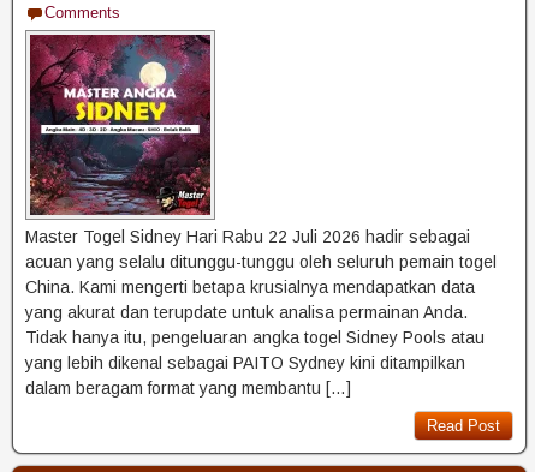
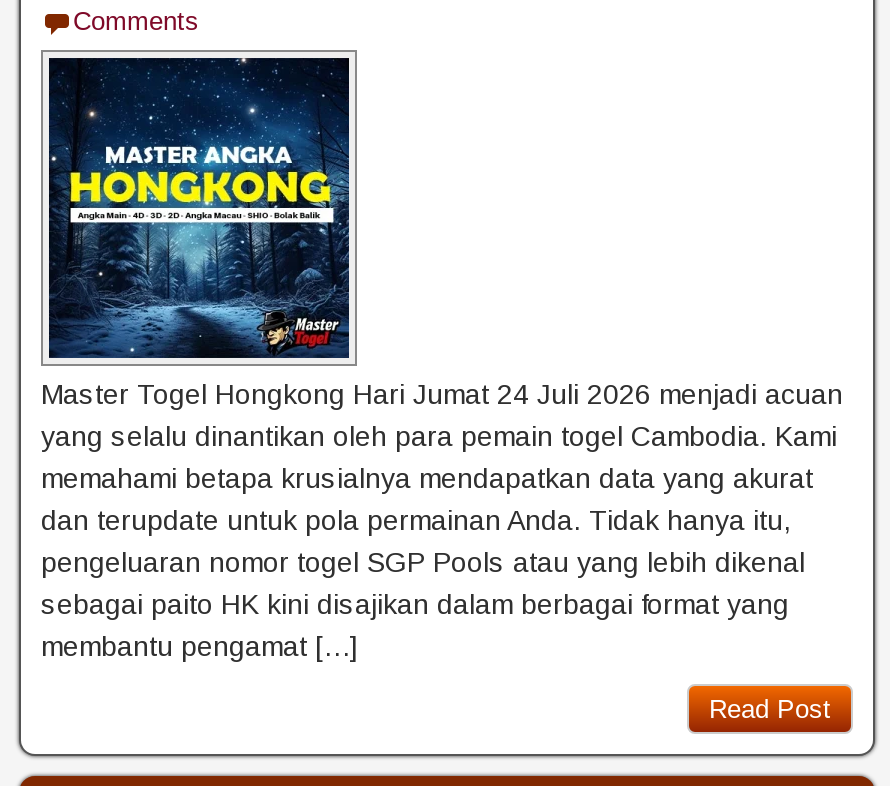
[25,34,497,397] [image] | Master Togel Sidney Hari Rabu 22 Juli 2026 hadir sebagai | acuan yang selalu ditunggu-tunggu oleh seluruh pemain togel | China. Kami mengerti betapa krusialnya mendapatkan data | yang akurat dan terupdate untuk analisa permainan Anda. | Tidak hanya itu, pengeluaran angka togel Sidney Pools atau | yang lebih dikenal sebagai PAITO Sydney kini ditampilkan | dalam beragam format yang membantu […] -> [41,56,843,662] [image] | Master Togel Hongkong Hari Jumat 24 Juli 2026 menjadi acuan | yang selalu dinantikan oleh para pemain togel Cambodia. Kami | memahami betapa krusialnya mendapatkan data yang akurat | dan terupdate untuk pola permainan Anda. Tidak hanya itu, | pengeluaran nomor togel SGP Pools atau yang lebih dikenal | sebagai paito HK kini disajikan dalam berbagai format yang | membantu pengamat […]

